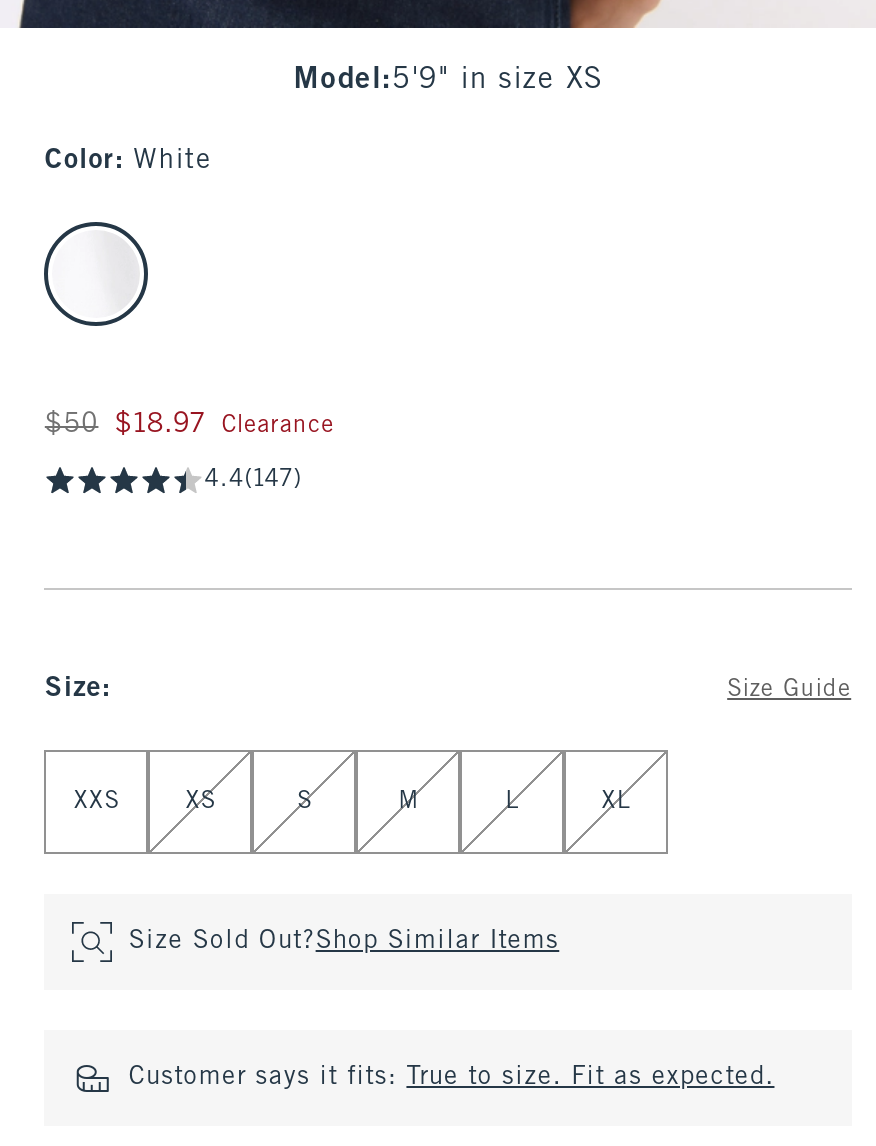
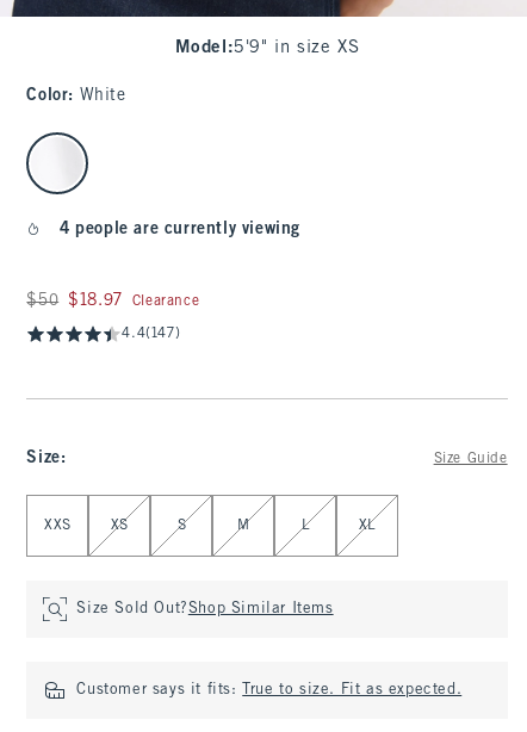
none -> [60,222,300,237] 4 people are currently viewing

